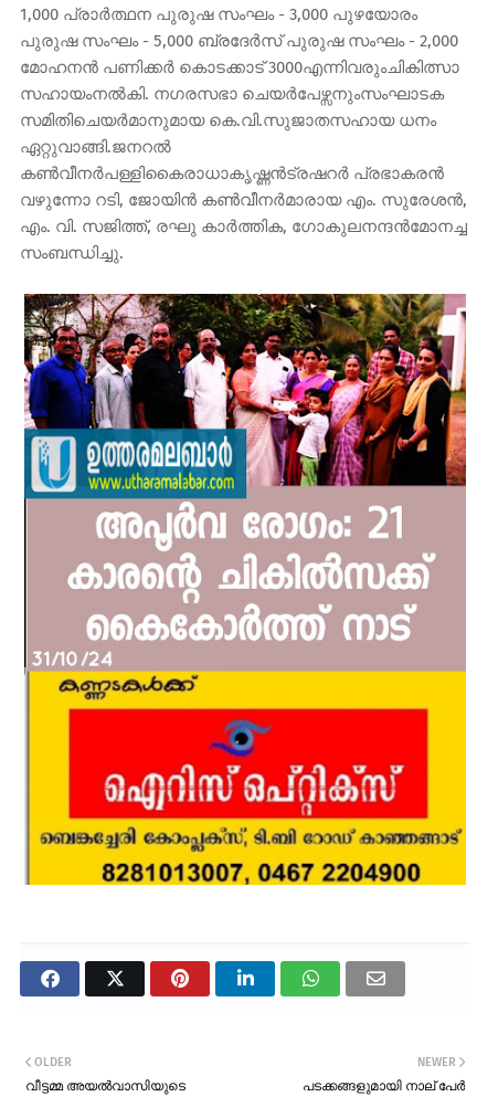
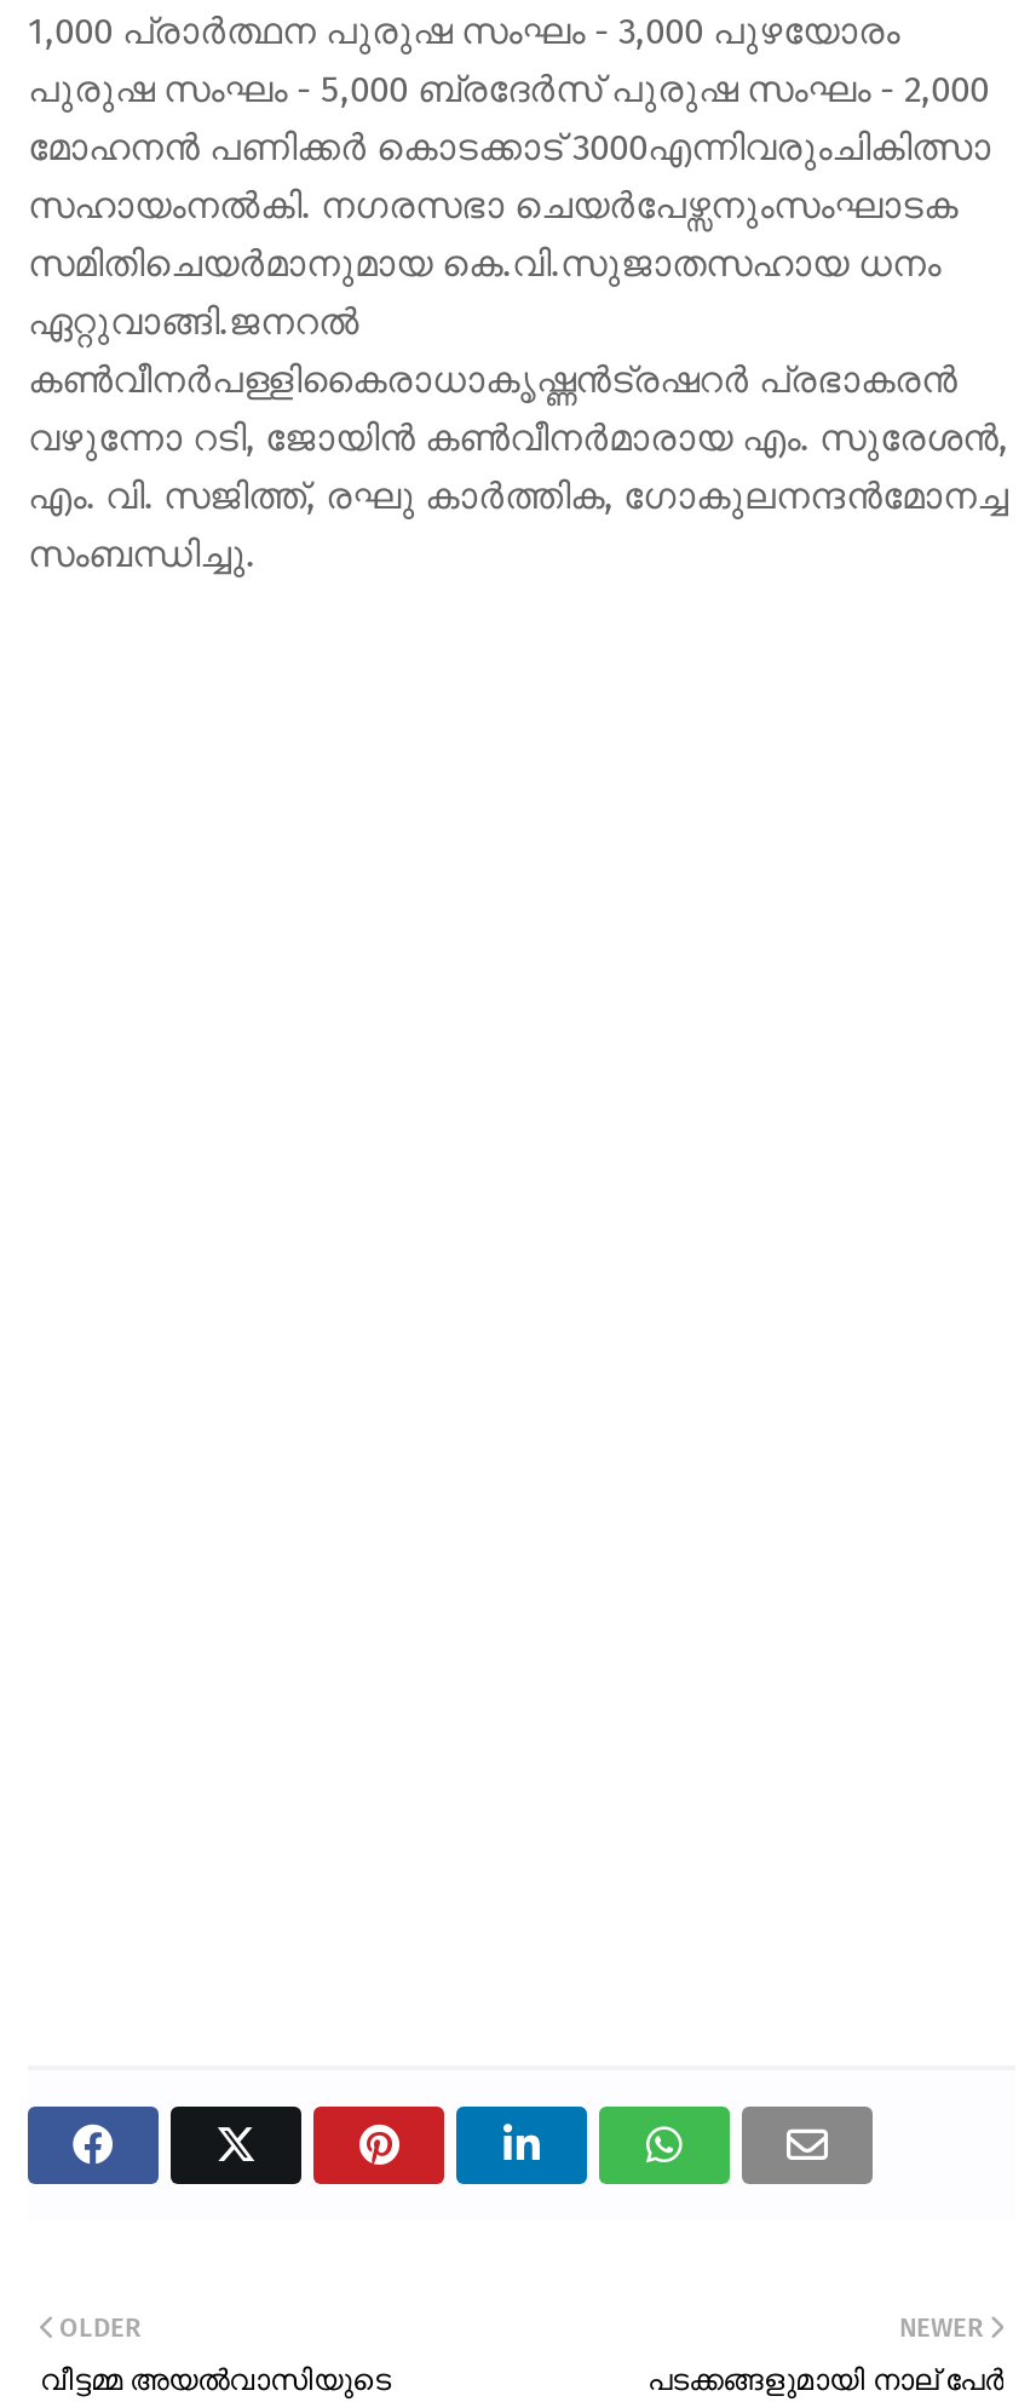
[23,293,467,886] [image] -> none

